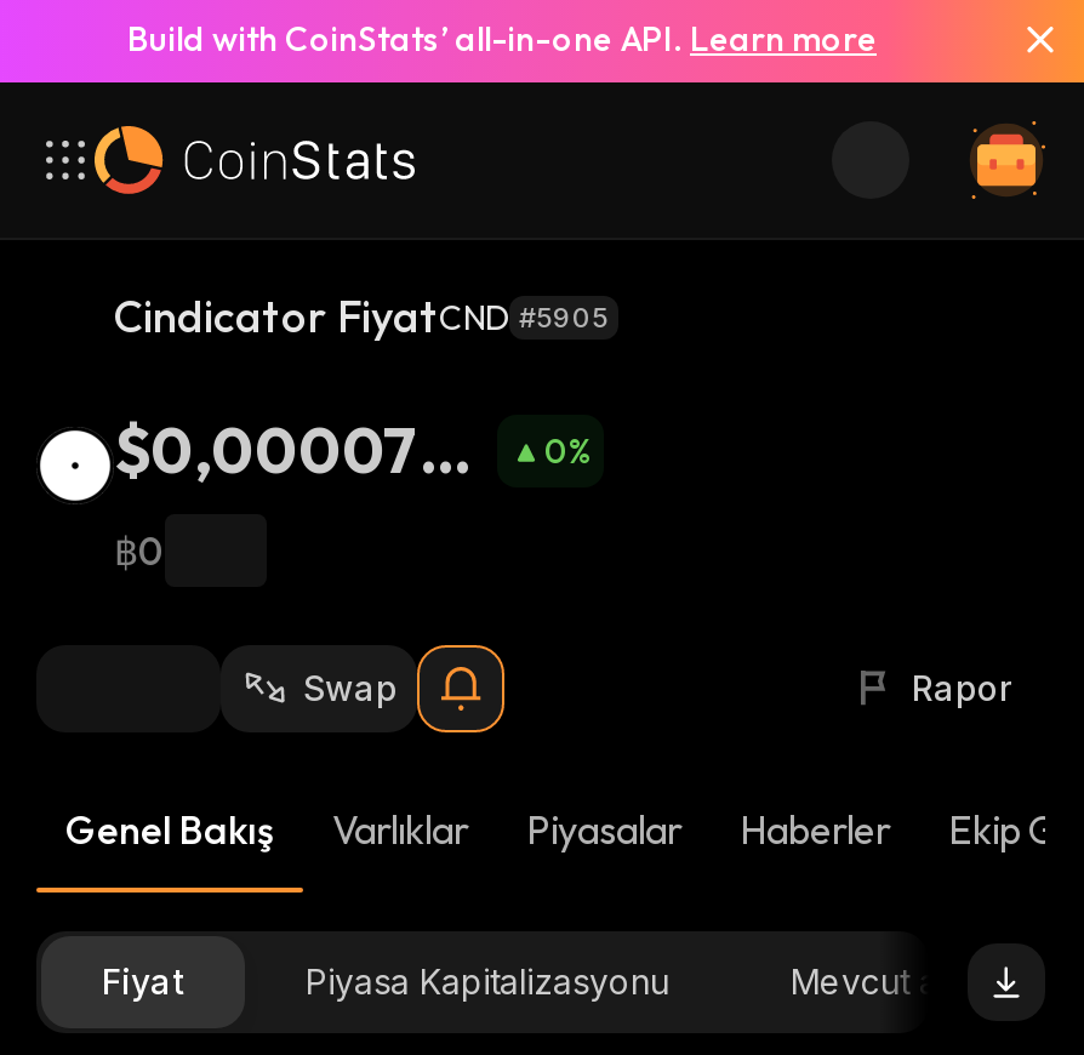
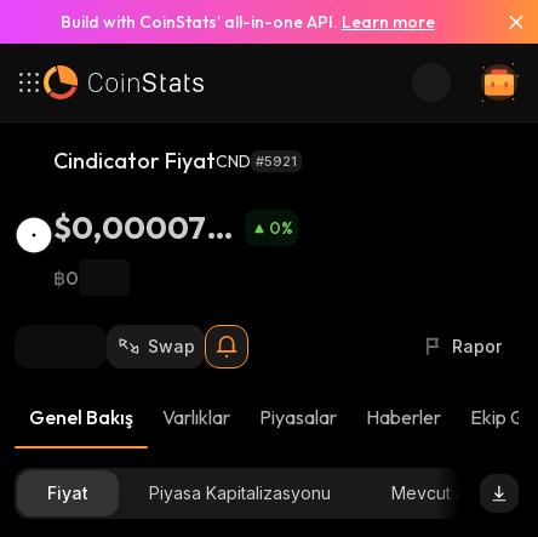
[114,289,609,344] Cindicator FiyatCND #5905 -> [53,147,297,175] Cindicator FiyatCND #5921

